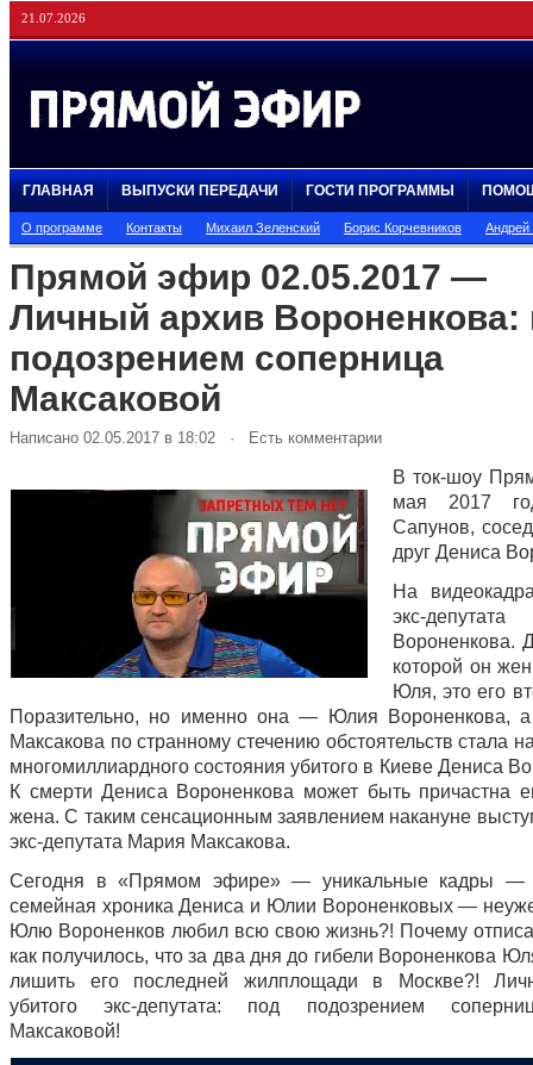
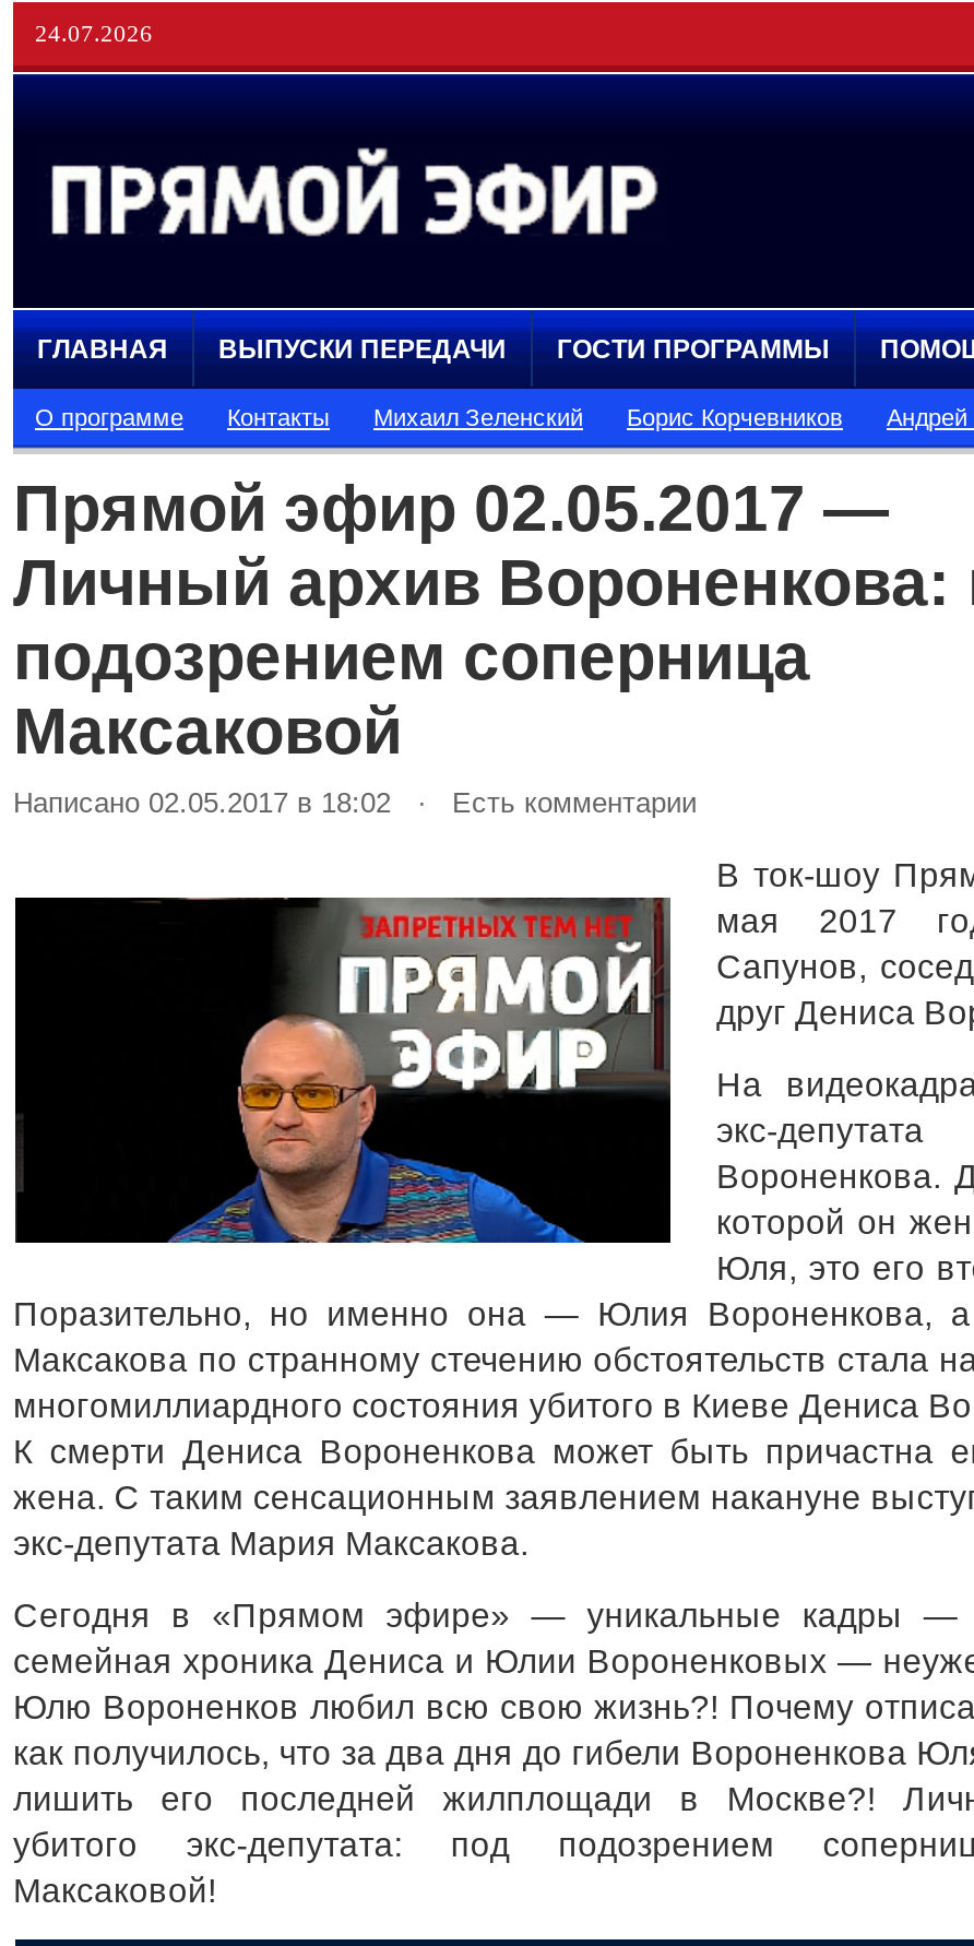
[21,11,86,25] 21.07.2026 -> [35,20,153,46] 24.07.2026

